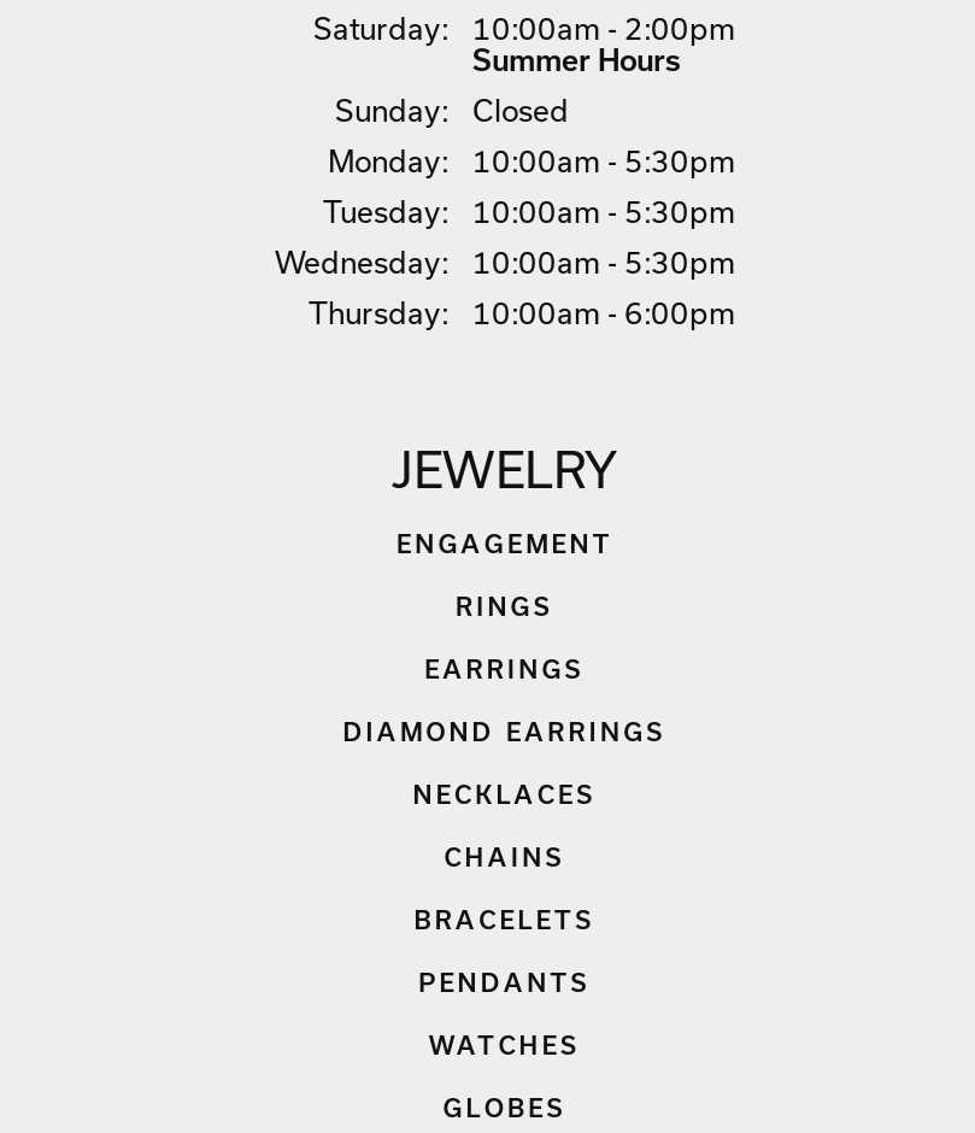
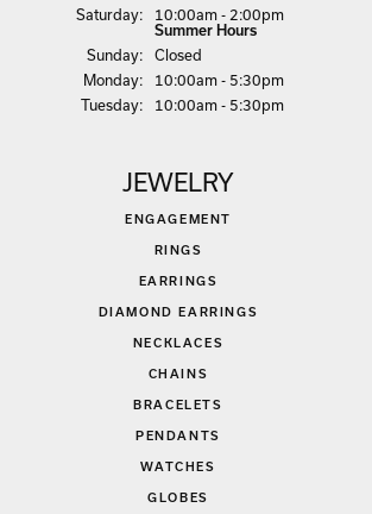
[275,244,735,329] Wednesday: | 10:00am - 5:30pm | Thu rsday: | 10:00am - 6:00pm -> none

